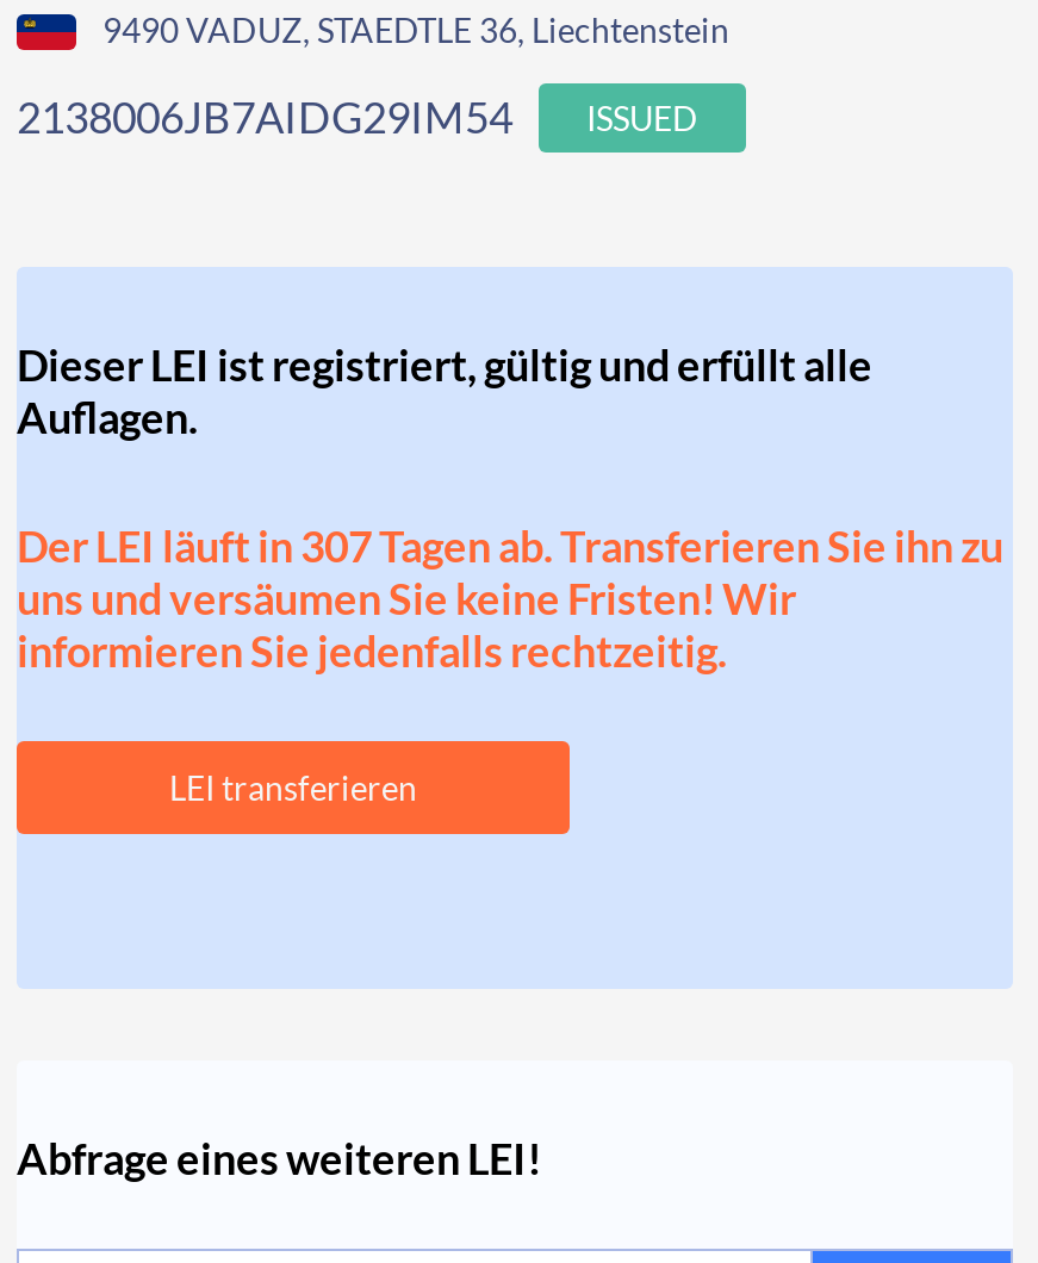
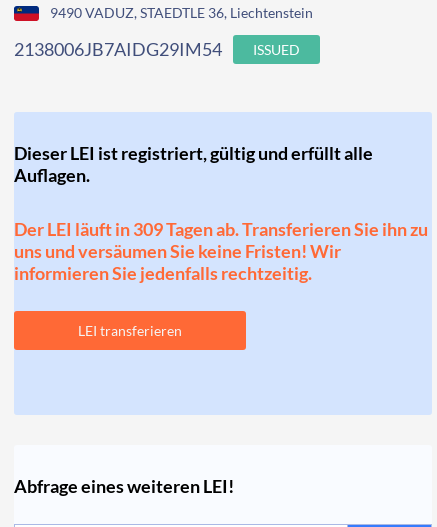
[17,519,1003,572] Der LEI läuft in 307 Tagen ab. Transferieren Sie ihn zu -> [14,218,428,240] Der LEI läuft in 309 Tagen ab. Transferieren Sie ihn zu

